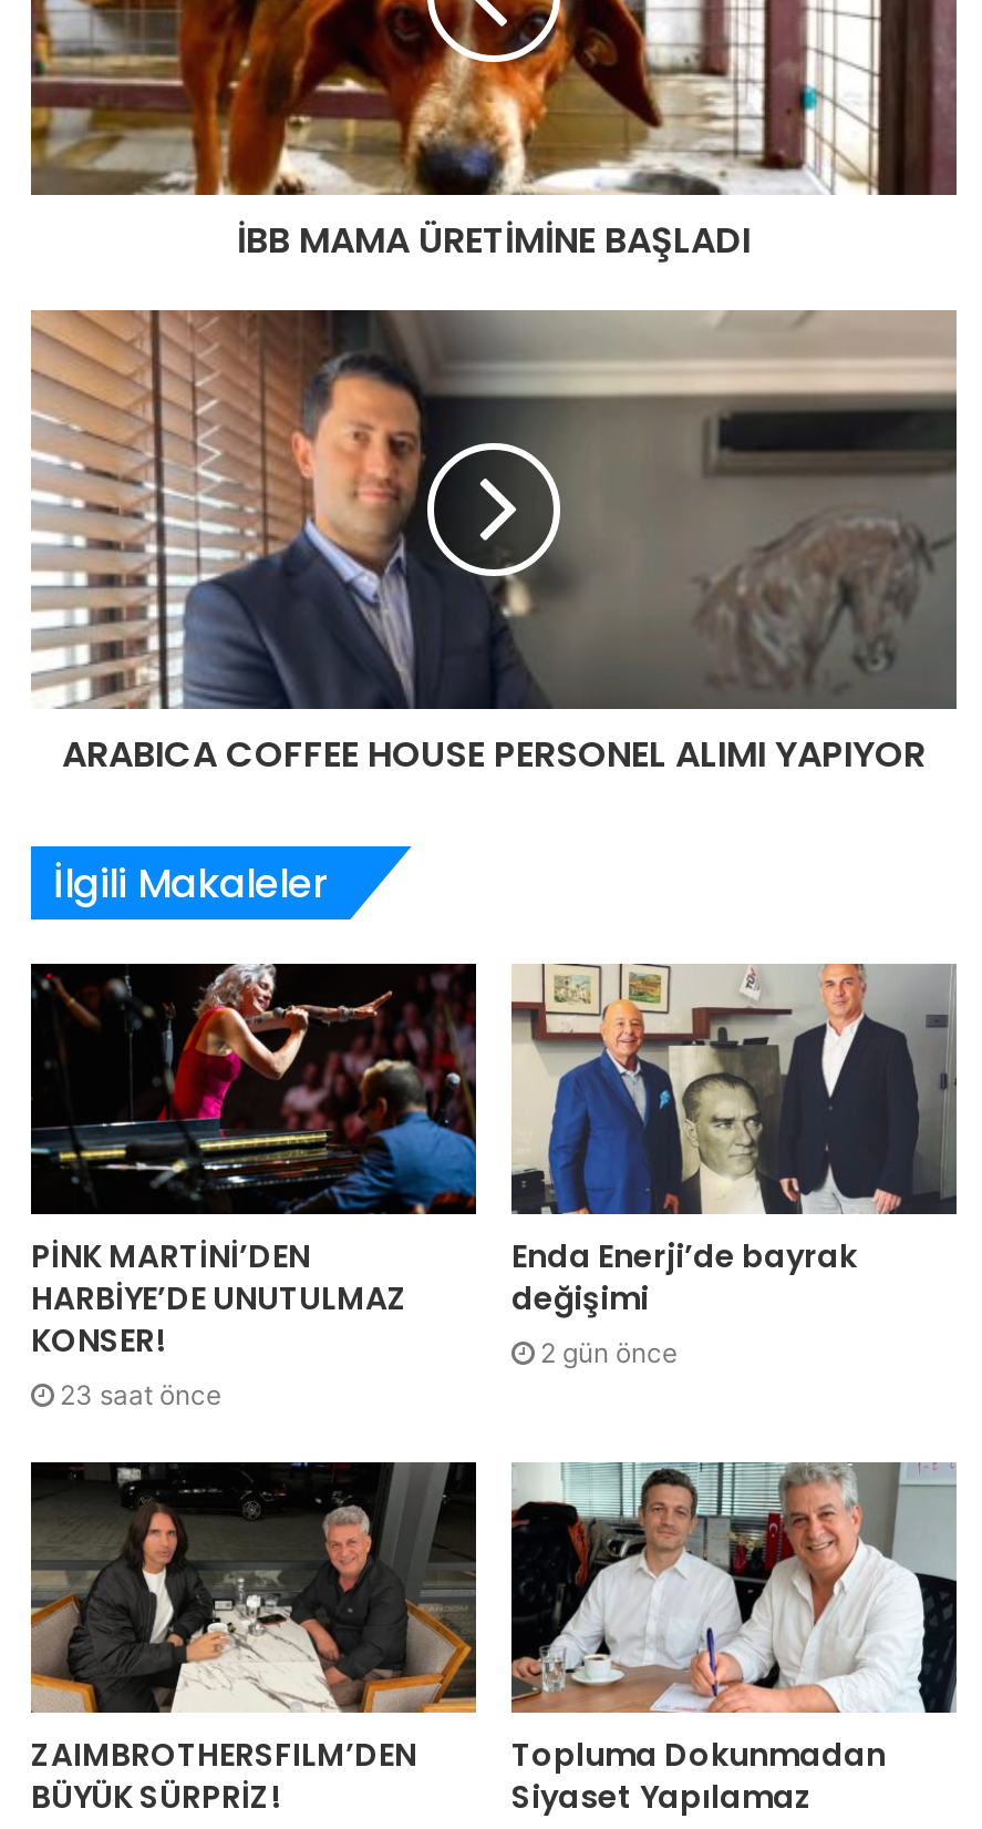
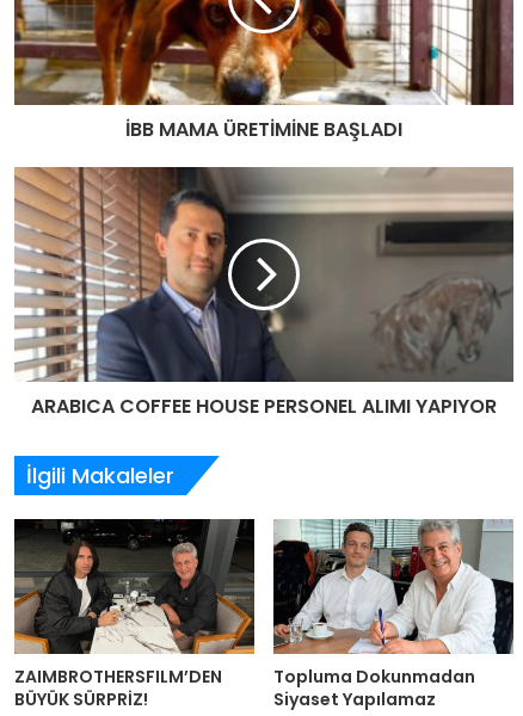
[29,962,478,1411] [image] | PİNK MARTİNİ’DEN | HARBİYE’DE UNUTULMAZ | KONSER! | 23 saat önce -> none
[511,964,957,1369] [image] | Enda Enerji’de bayrak | değişimi | 2 gün önce -> none

